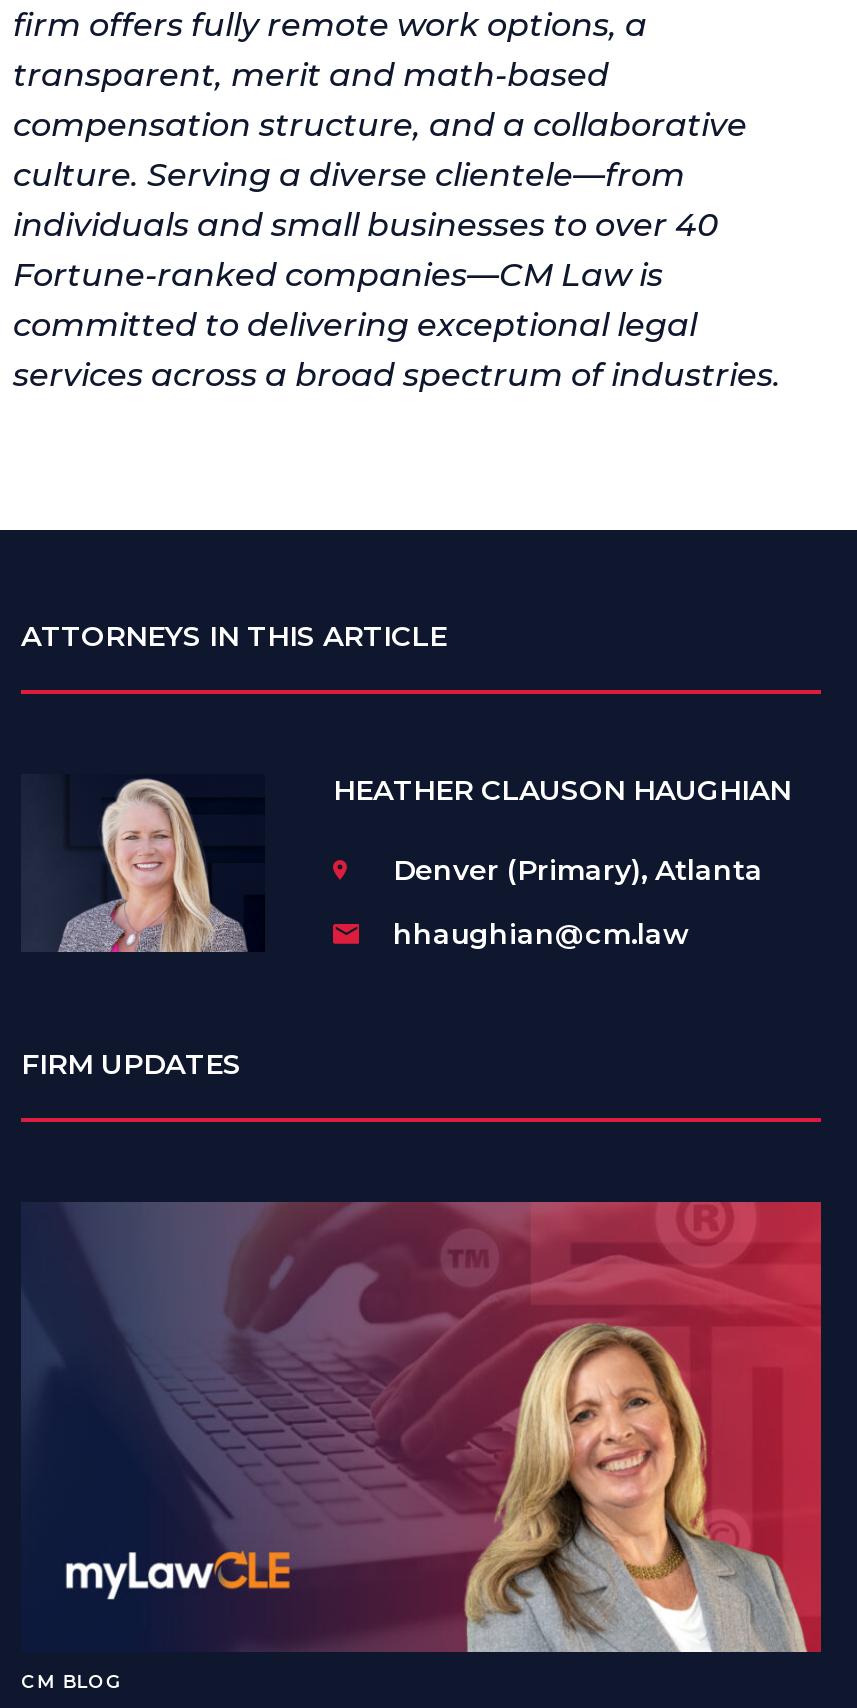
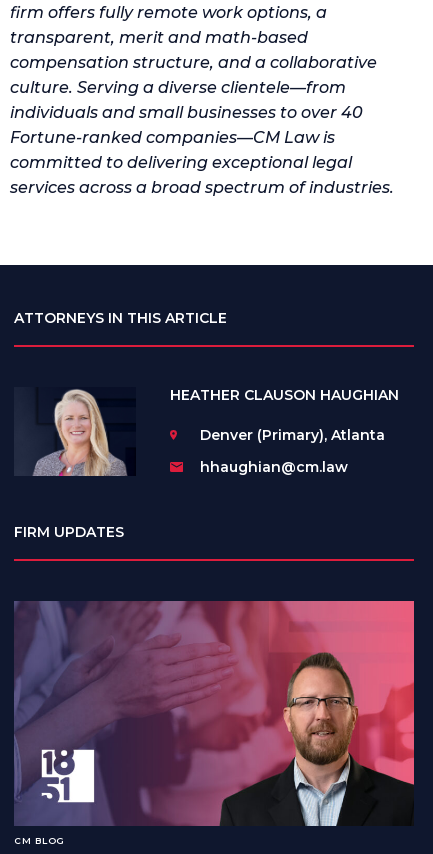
[23,1202,823,1654] [image] -> [14,601,414,826] [image]

